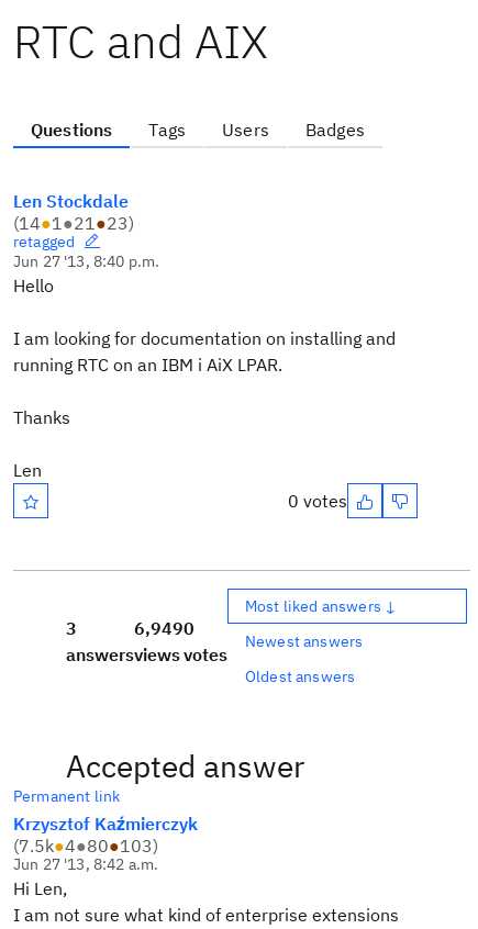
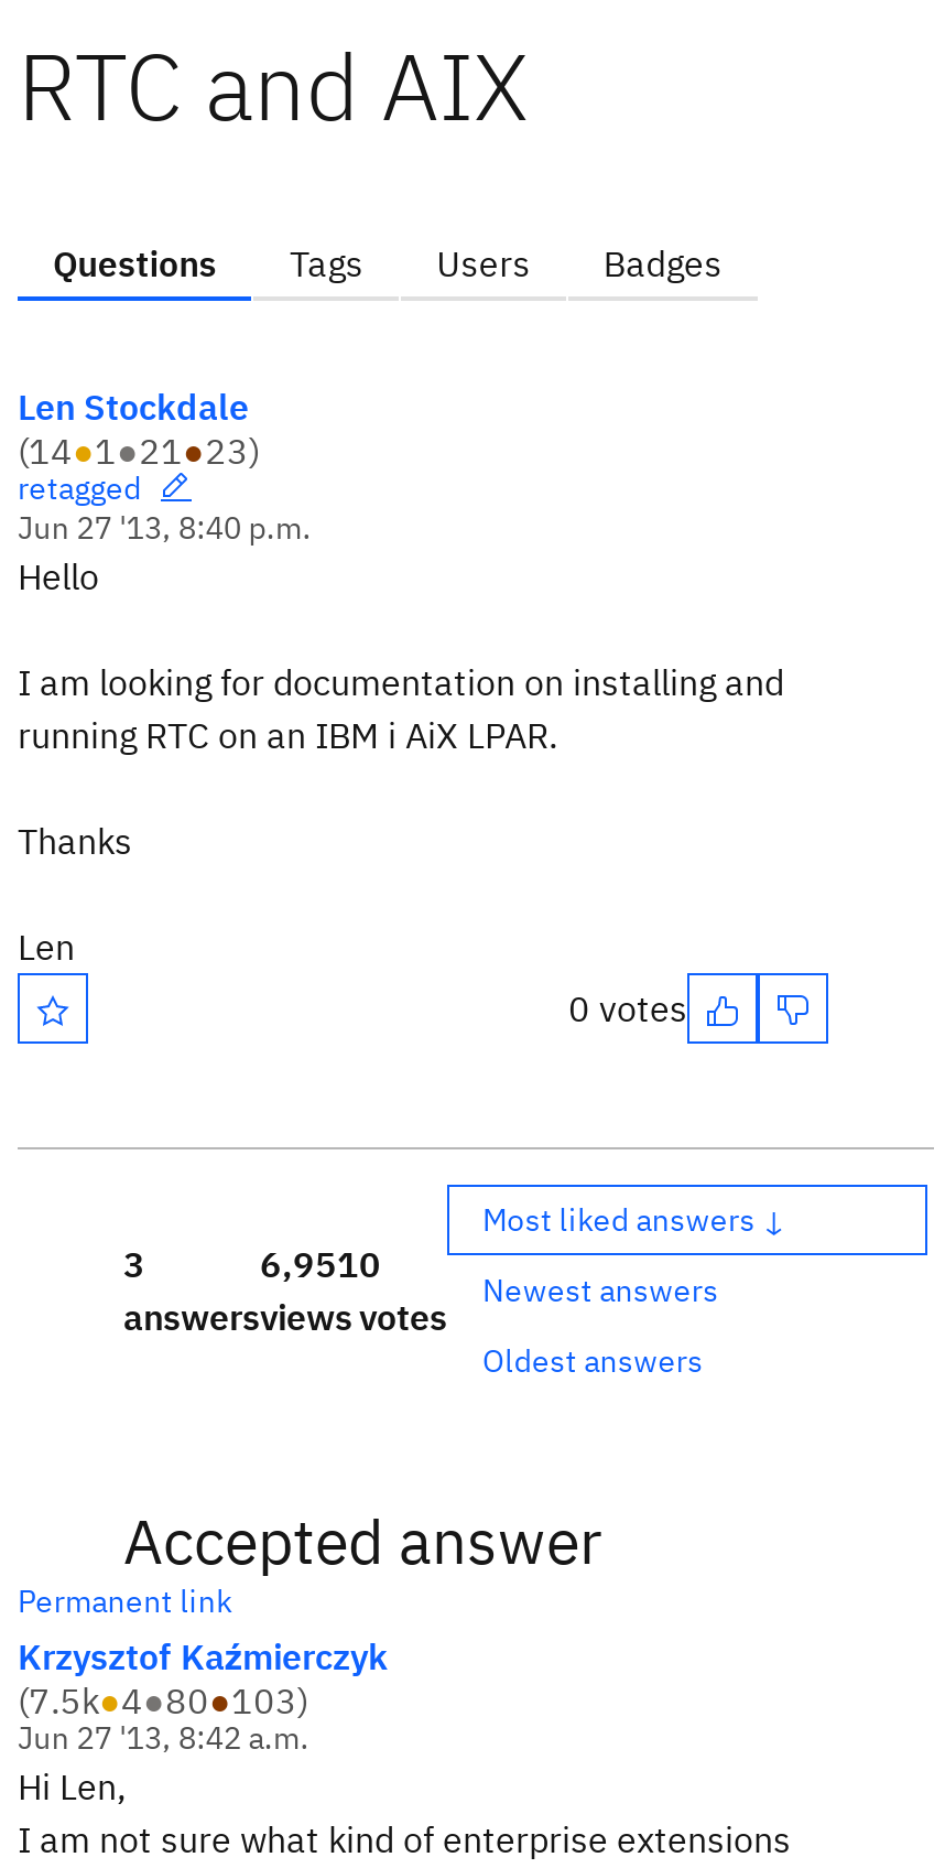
[134,617,194,639] 6,949 0 -> [260,1242,381,1286] 6,951 0

